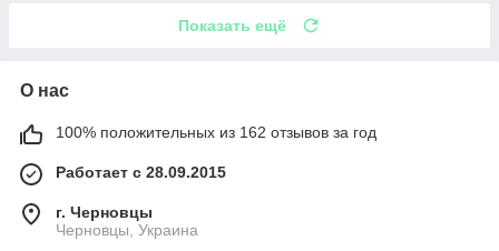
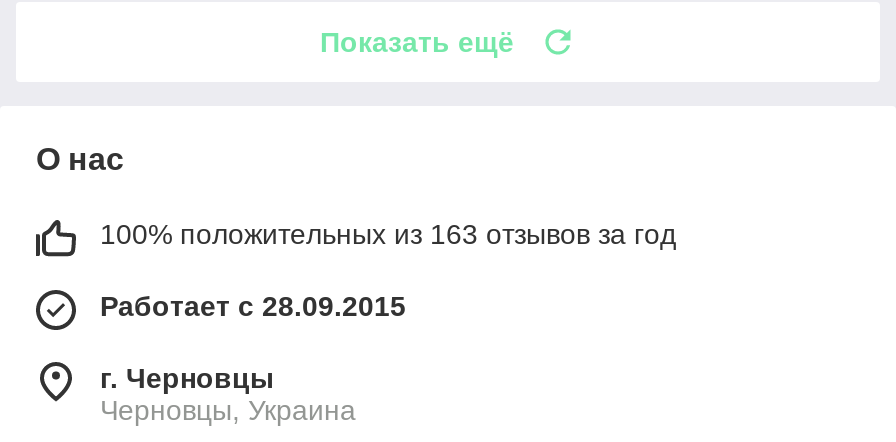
[56,124,376,142] 100% положительных из 162 отзывов за год -> [100,219,676,251] 100% положительных из 163 отзывов за год

